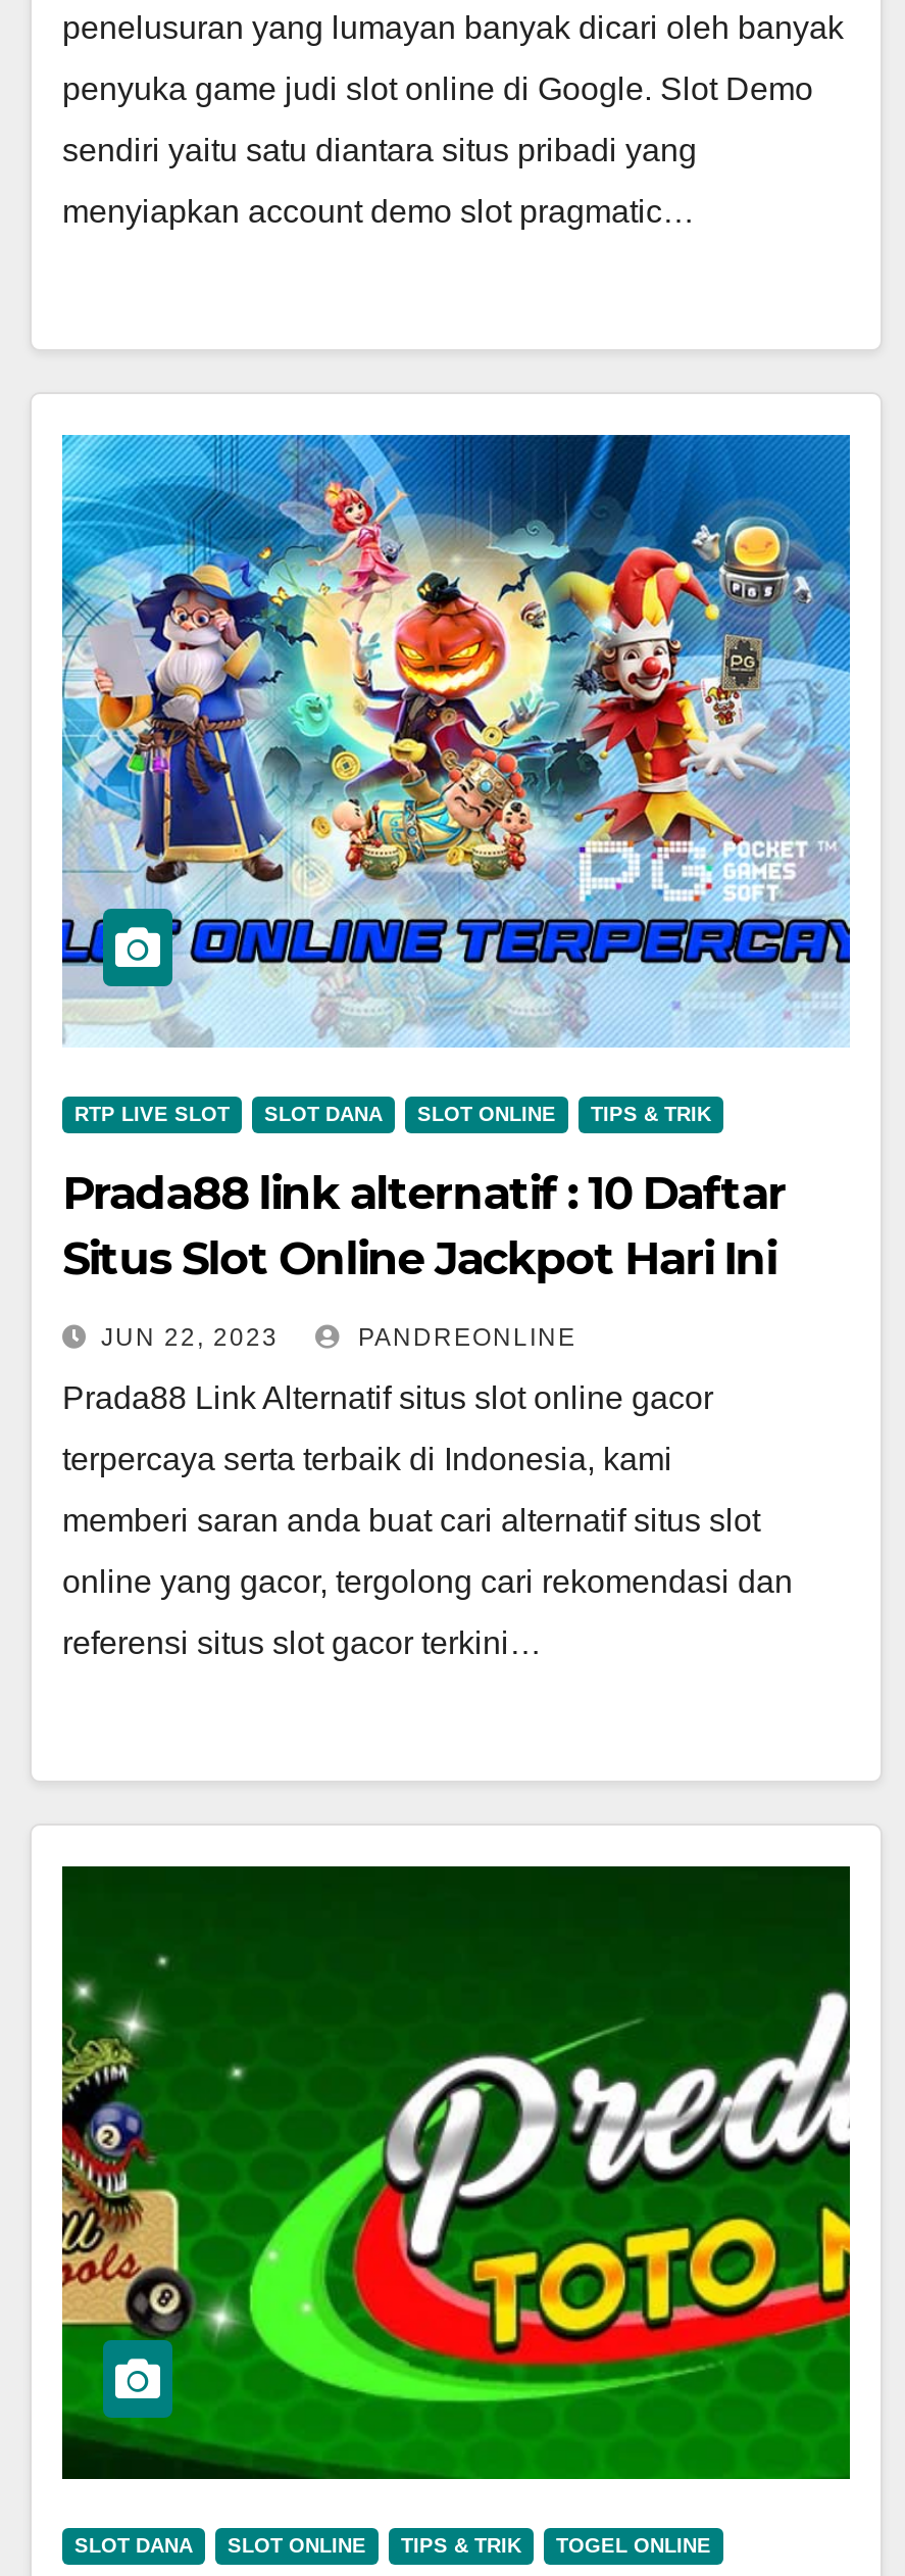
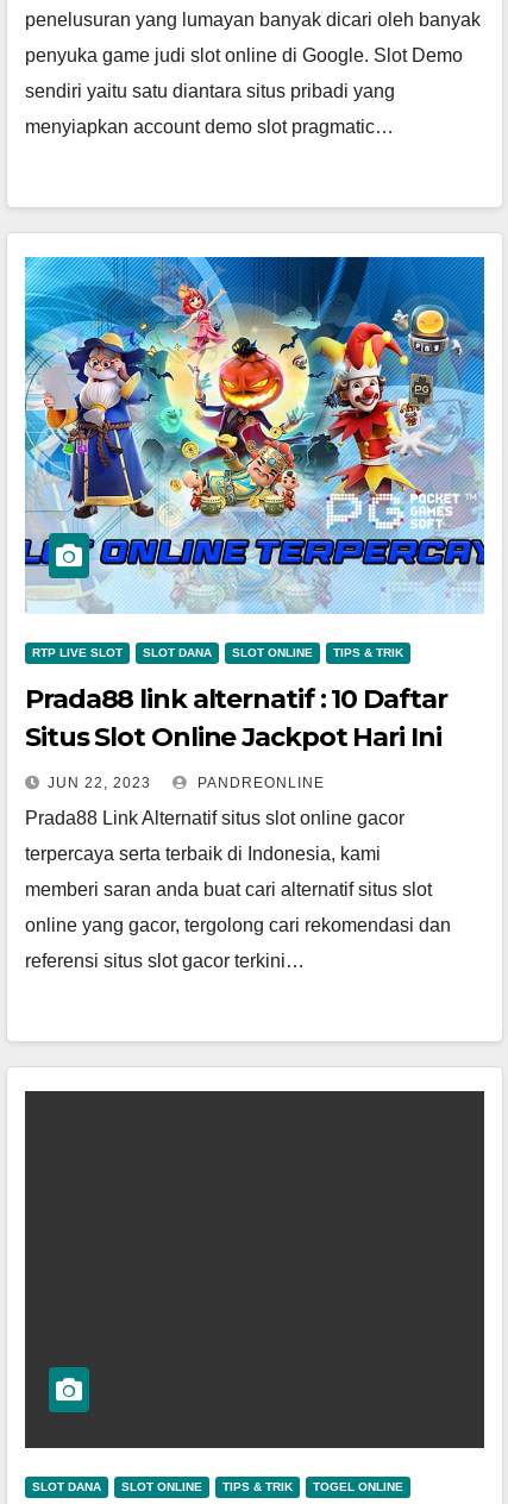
[60,1866,852,2479] [image] -> none

